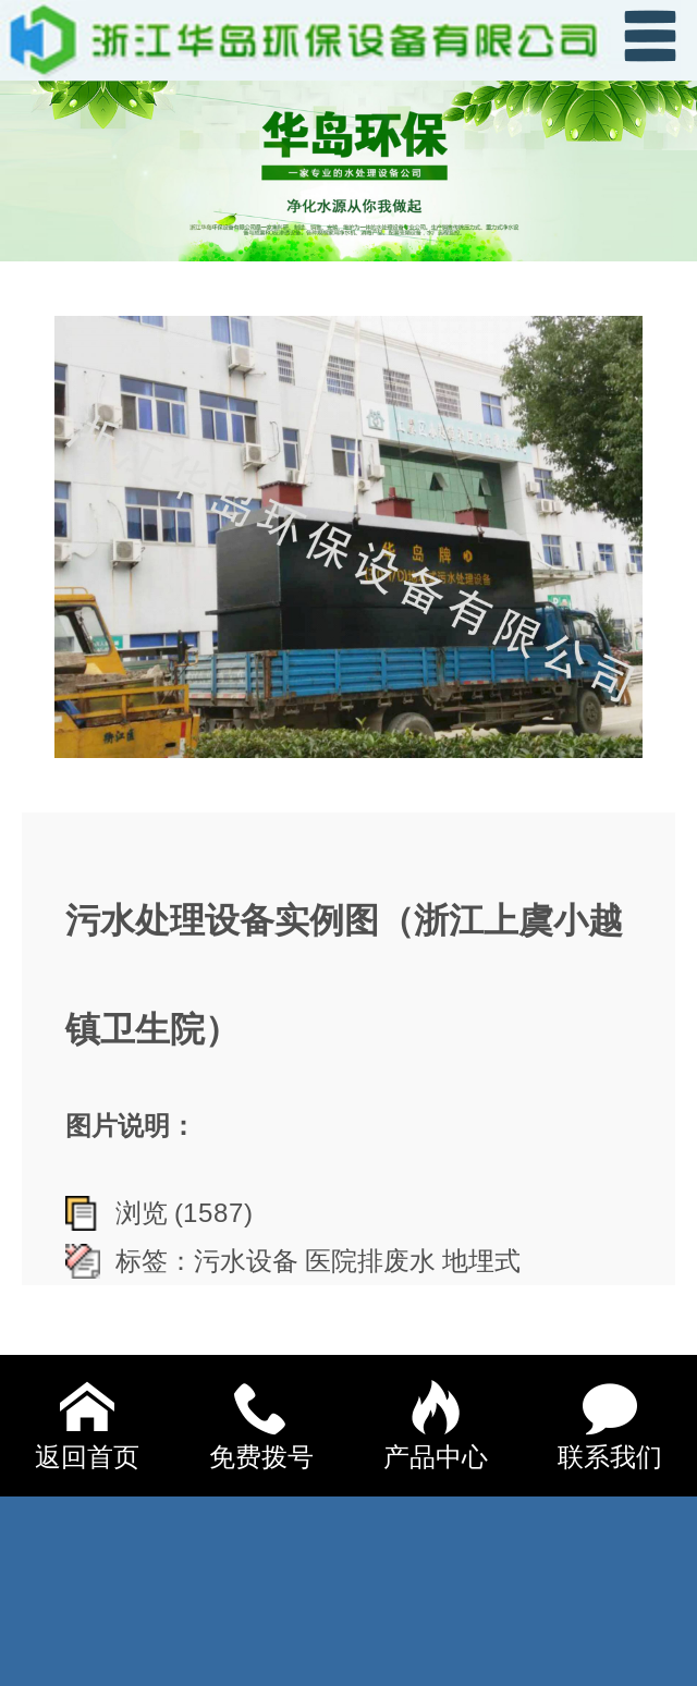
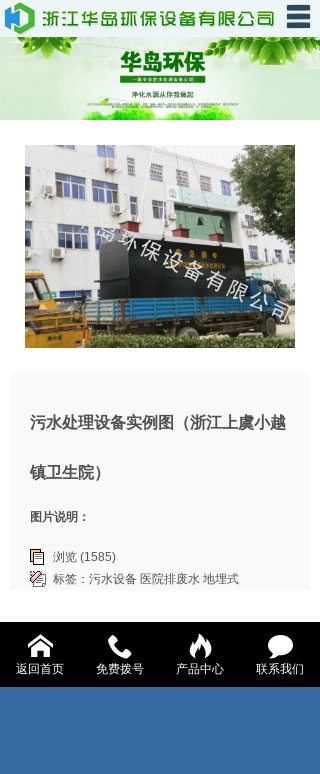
[115,1198,253,1229] 浏览 (1587) -> [53,550,116,564] 浏览 (1585)

